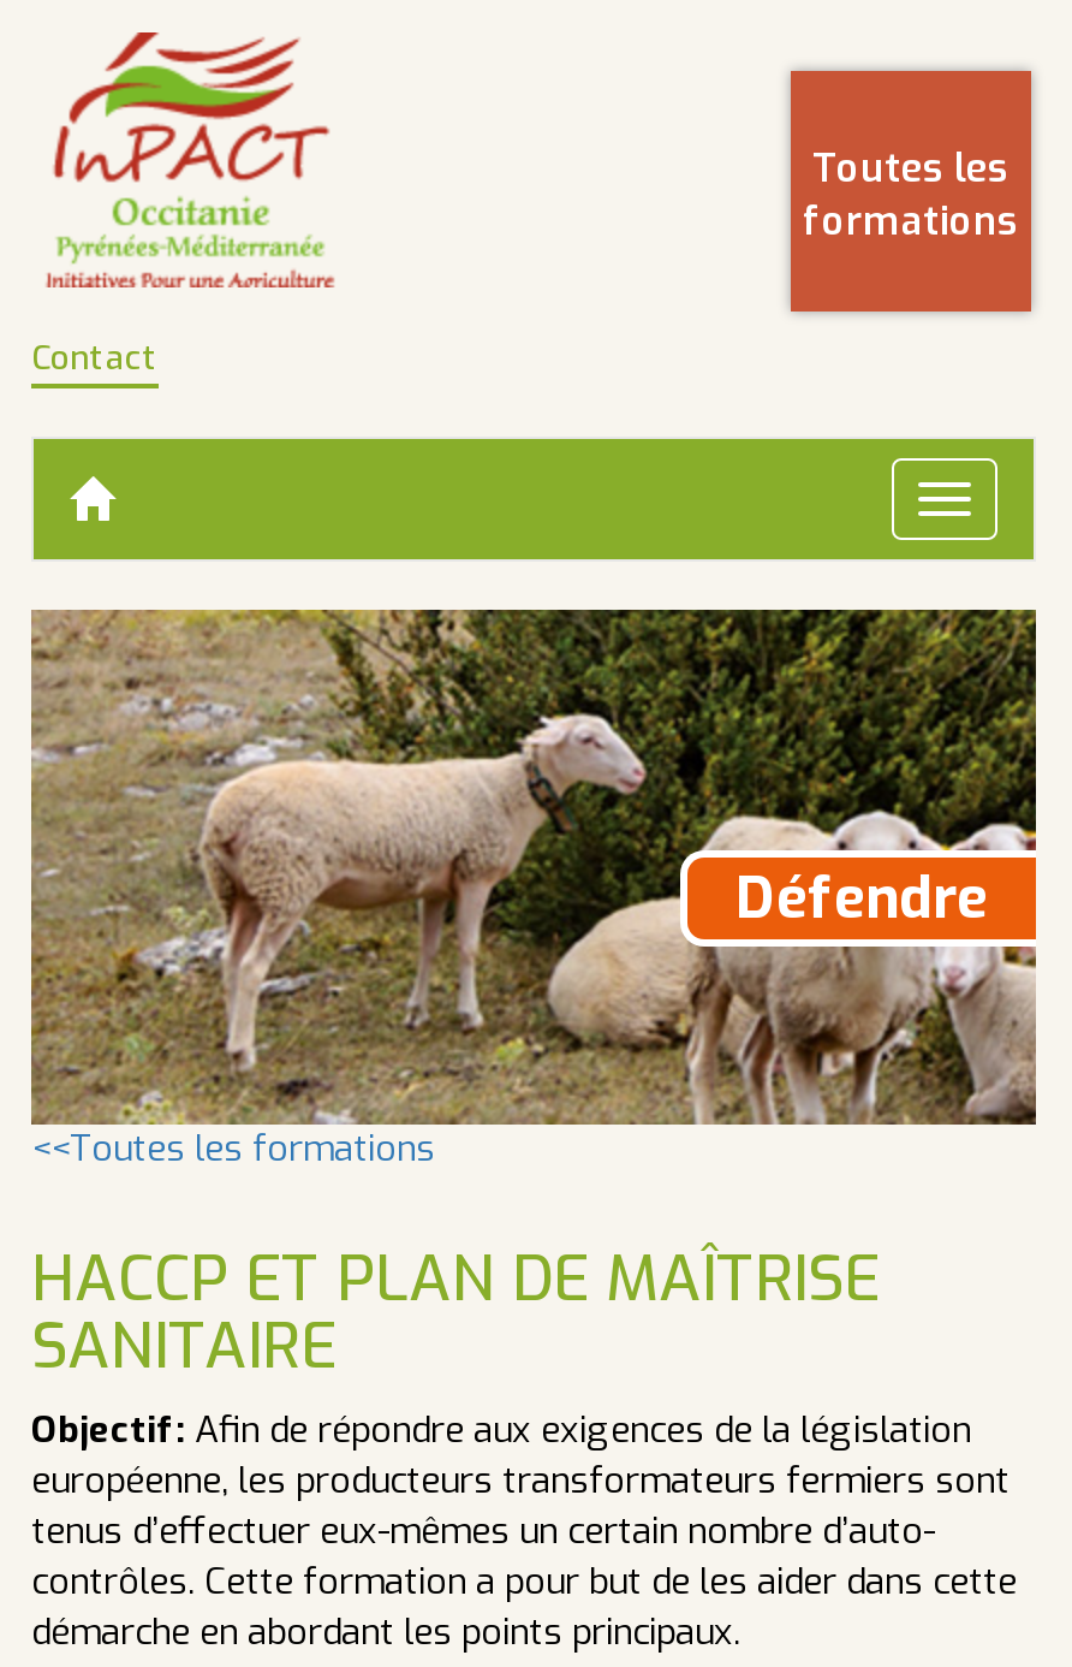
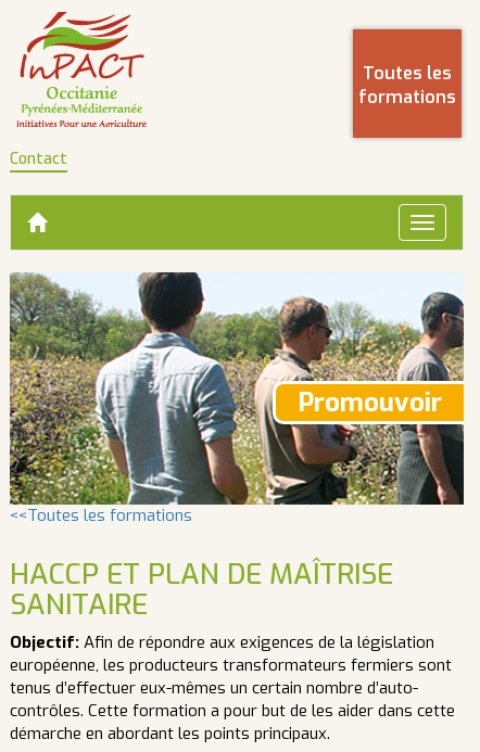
[31,607,1038,1127] [image] | Défendre -> [10,271,465,506] [image] | Promouvoir

